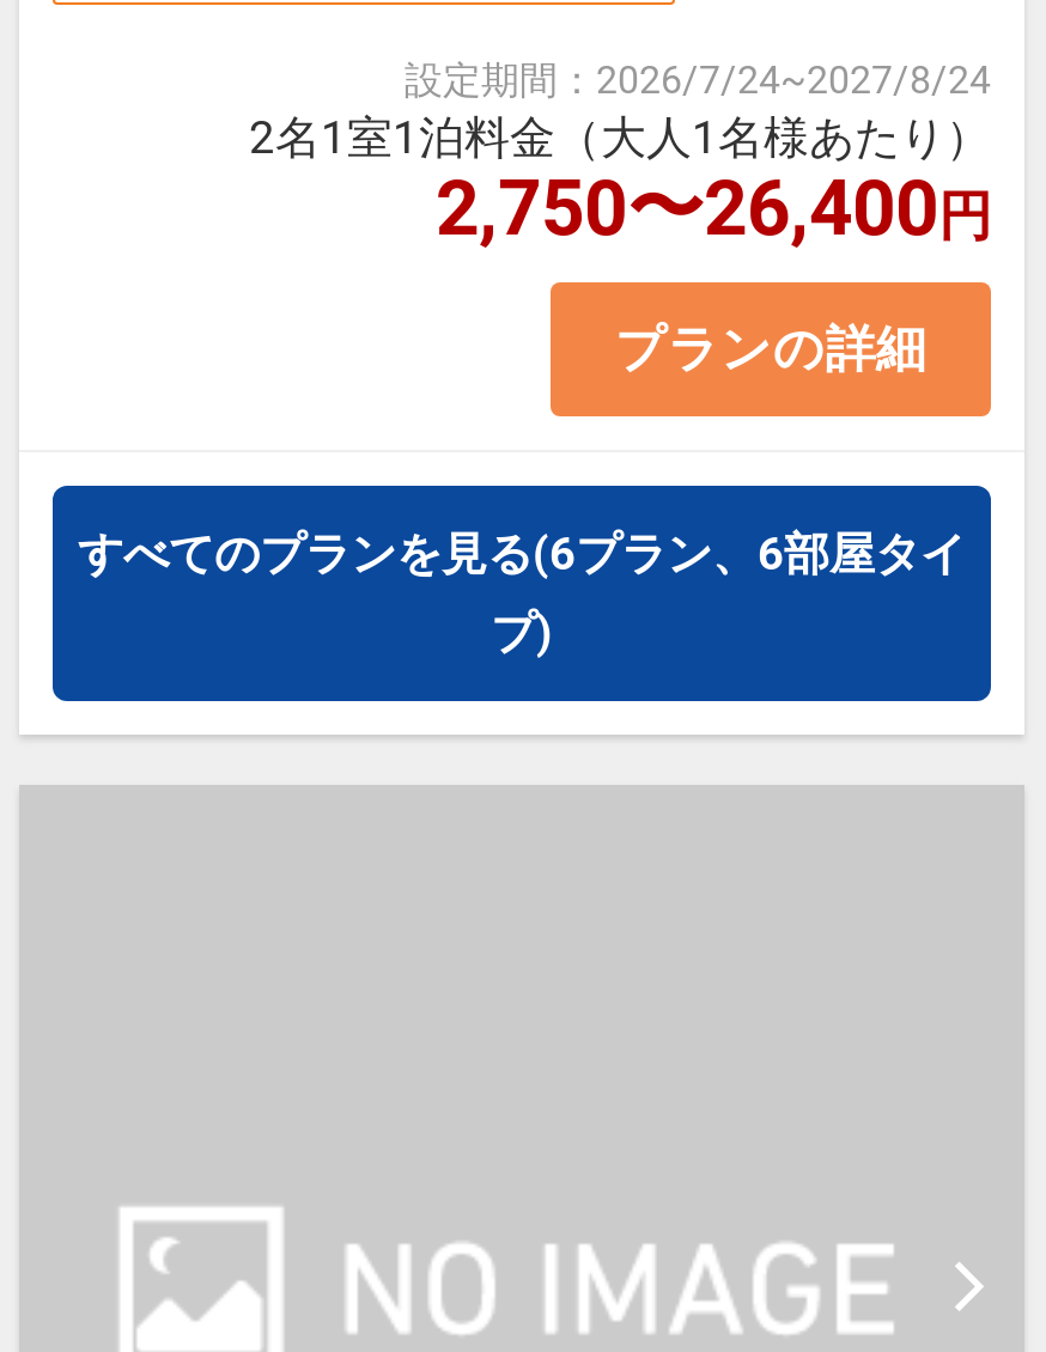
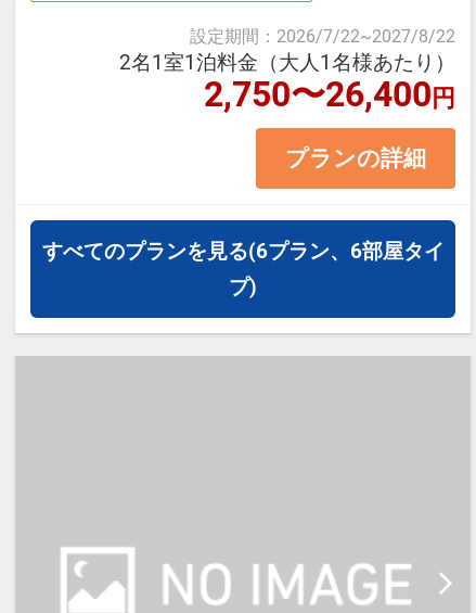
[405,57,991,102] 設定期間：2026/7/24~2027/8/24 -> [190,26,455,46] 設定期間：2026/7/22~2027/8/22

